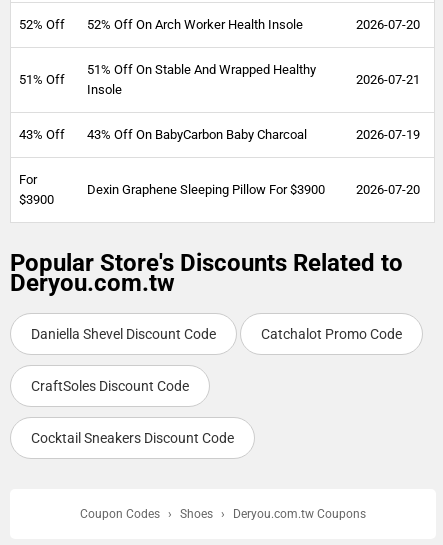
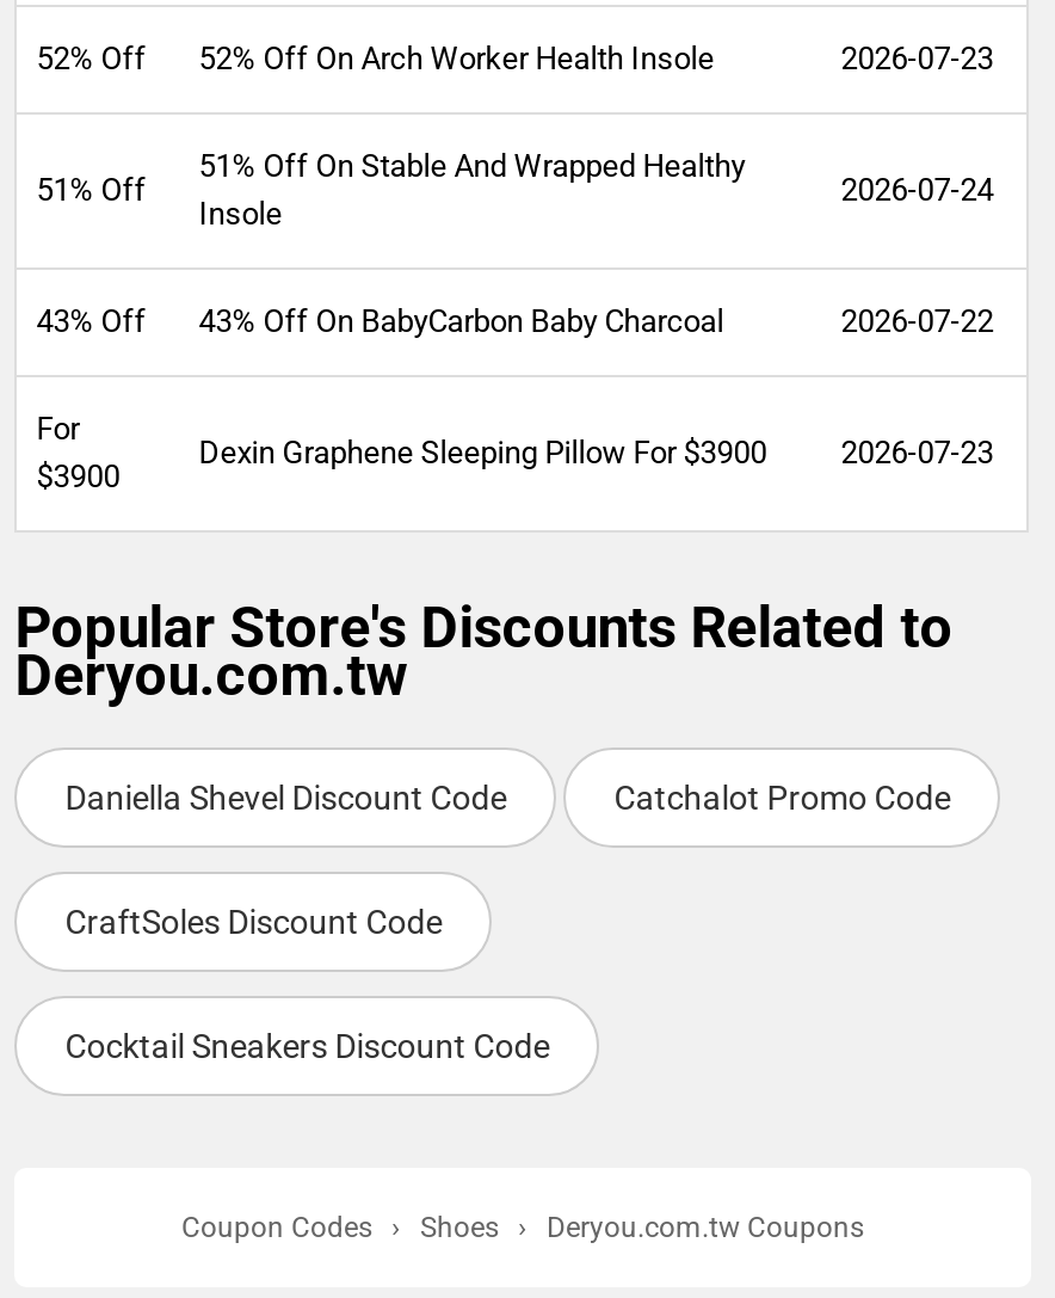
[356,17,420,32] 2026-07-20 -> [841,41,993,77] 2026-07-23
[356,72,420,87] 2026-07-21 -> [841,172,993,208] 2026-07-24
[356,127,420,142] 2026-07-19 -> [841,304,993,339] 2026-07-22
[356,182,420,197] 2026-07-20 -> [841,435,993,471] 2026-07-23

